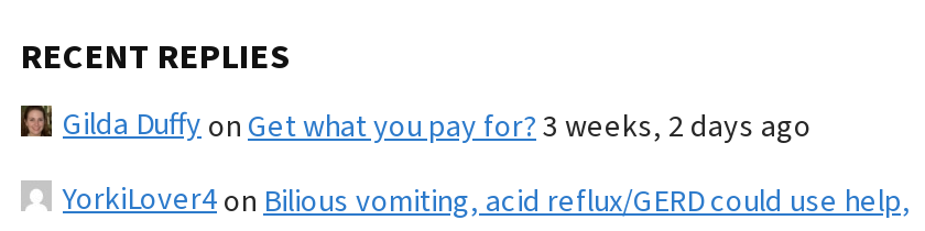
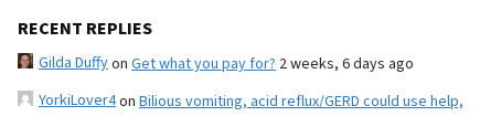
[63,103,812,149] Gilda Duffyon Get what you pay for? 3 weeks, 2 days ago -> [39,52,414,75] Gilda Duffyon Get what you pay for? 2 weeks, 6 days ago

